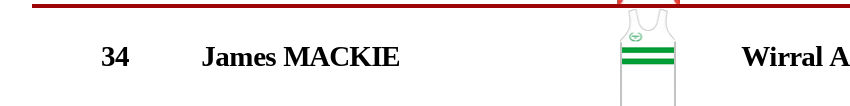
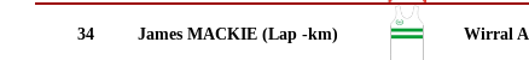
[201,40,399,72] James MACKIE -> [137,24,338,43] James MACKIE (Lap -km)

